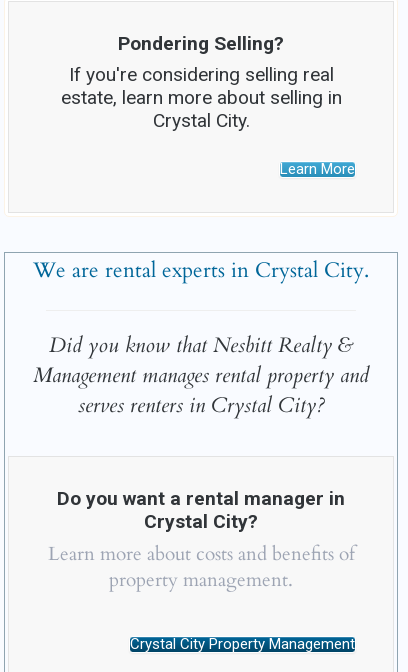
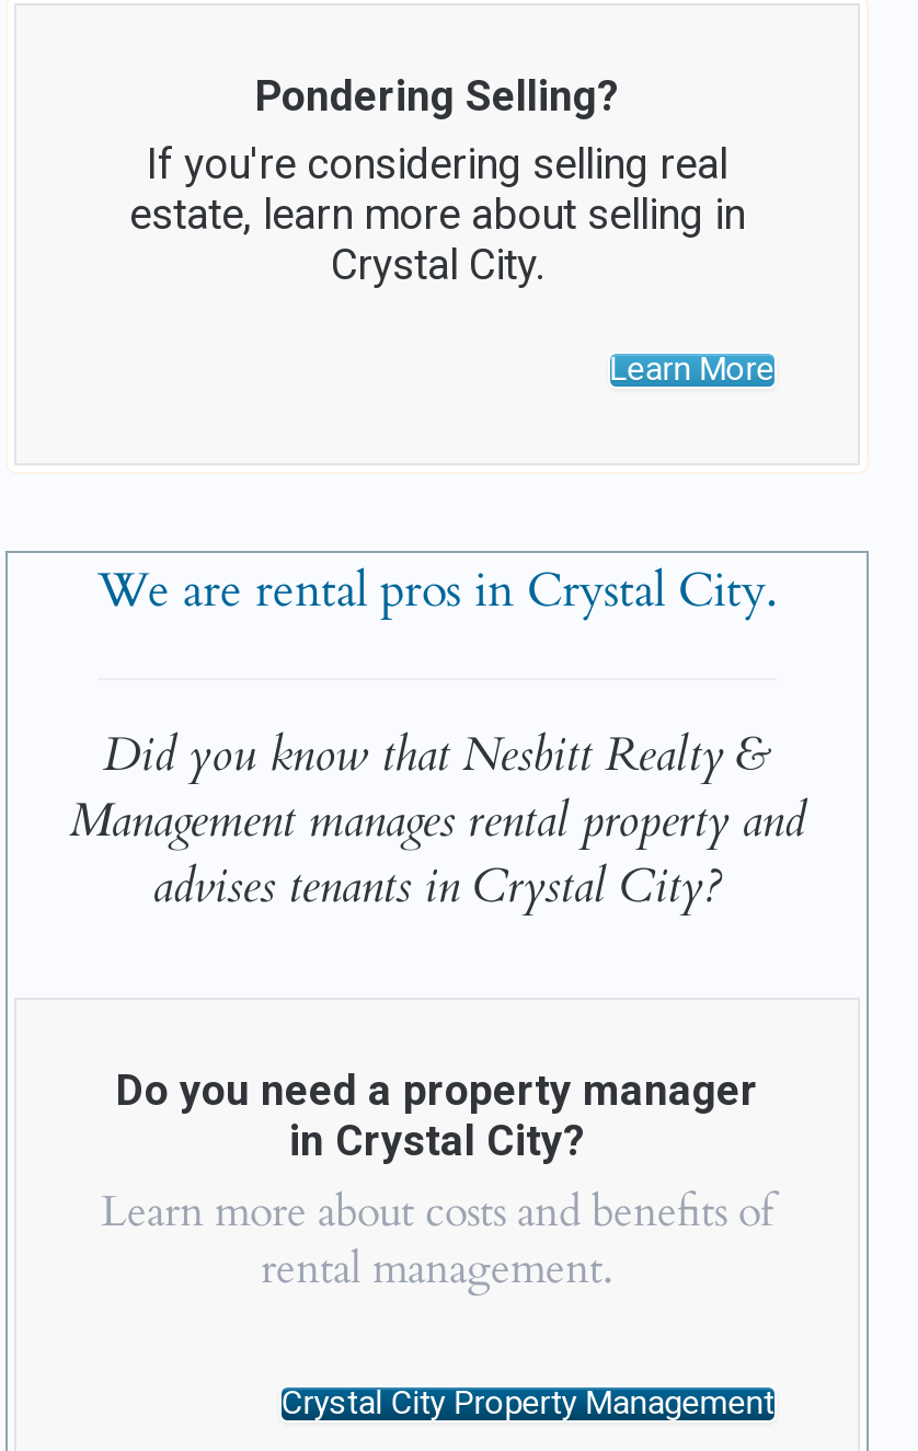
[33,256,369,285] We are rental experts in Crystal City. -> [97,560,777,624] We are rental pros in Crystal City.
[77,391,324,420] serves renters in Crystal City? -> [152,856,722,920] advises tenants in Crystal City?
[57,487,345,533] Do you want a rental manager in | Crystal City? -> [116,1066,758,1167] Do you need a property manager | in Crystal City?
[109,567,293,593] property management. -> [261,1241,613,1298] rental management.

